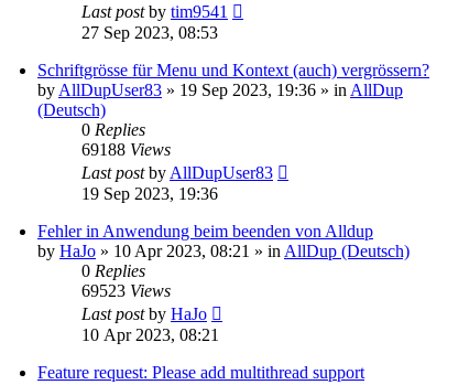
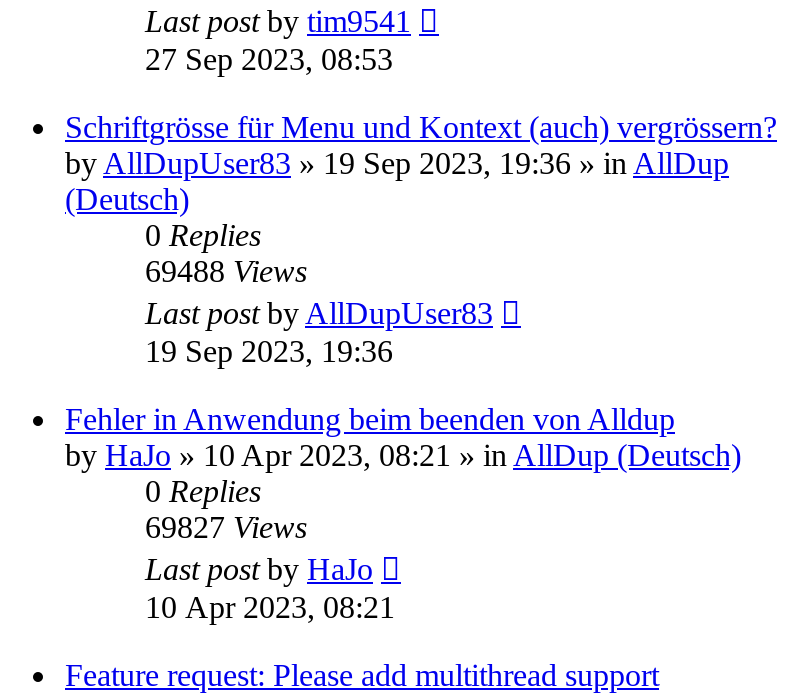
[81,140,171,159] 69188 Views -> [145,254,307,288] 69488 Views
[81,282,171,300] 69523 Views -> [145,510,307,544] 69827 Views

